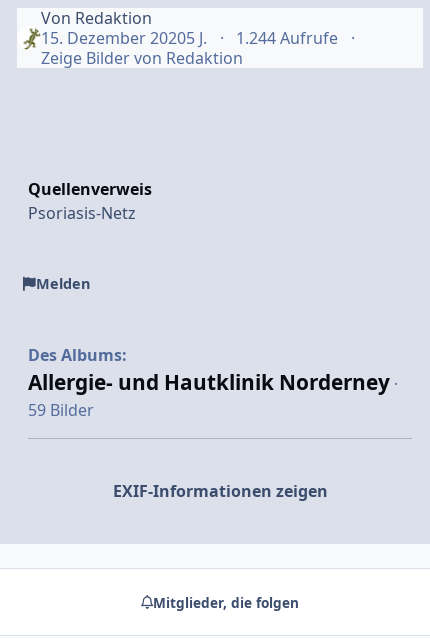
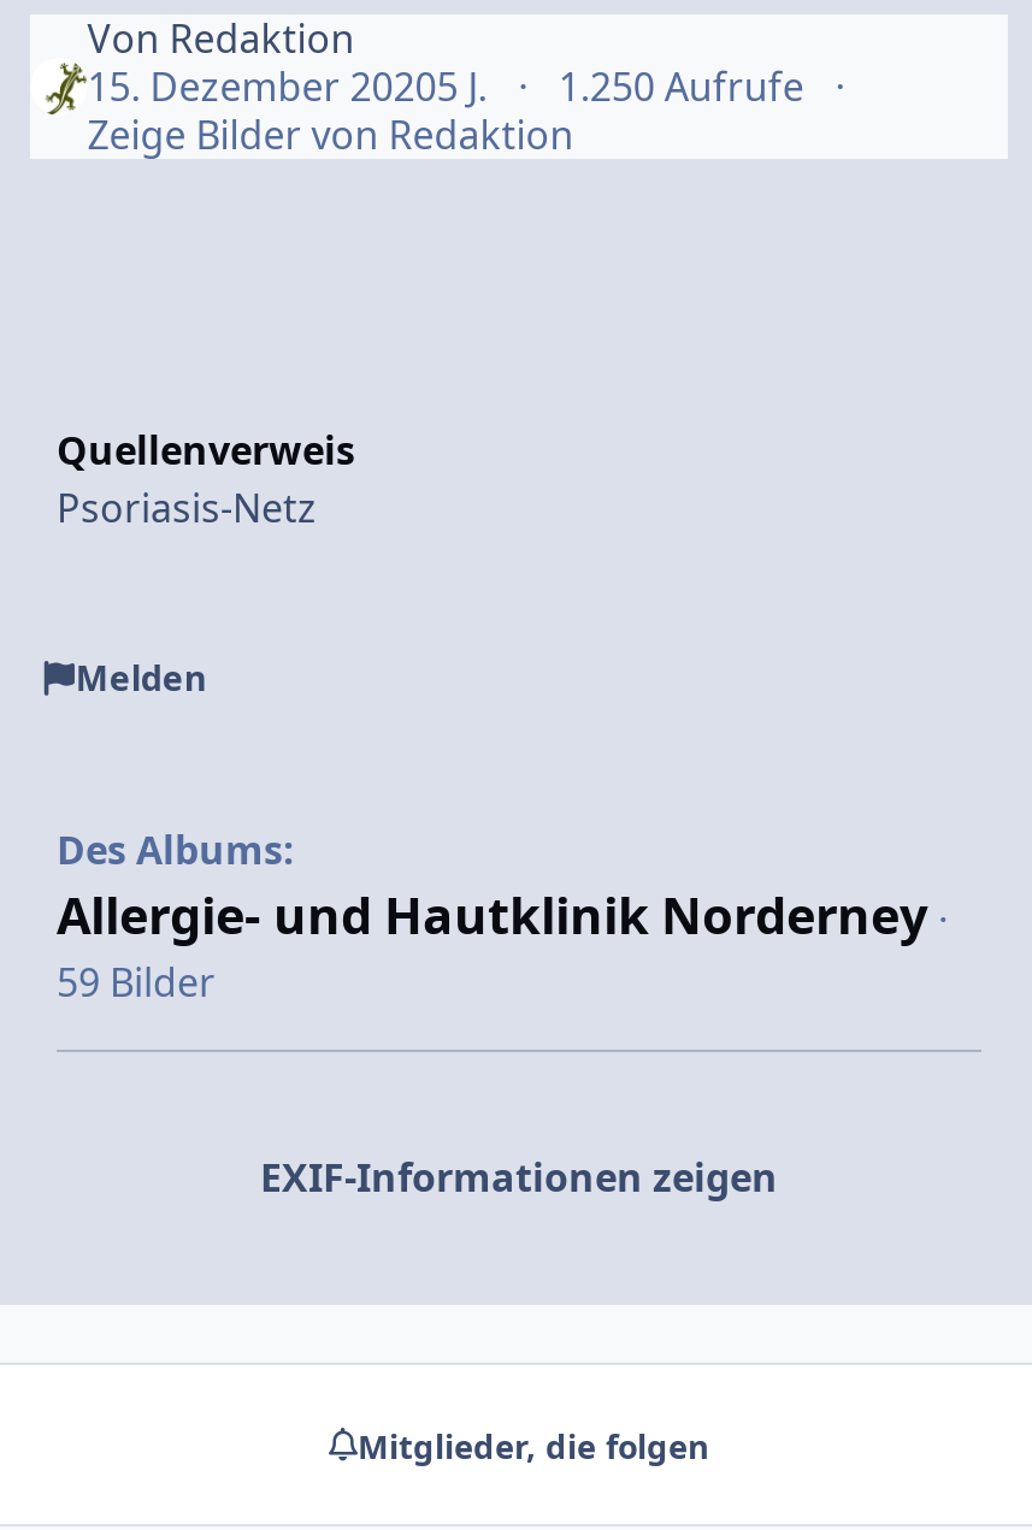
[41,27,338,49] 15. Dezember 20205 J. 1.244 Aufrufe -> [87,59,804,112] 15. Dezember 20205 J. 1.250 Aufrufe

